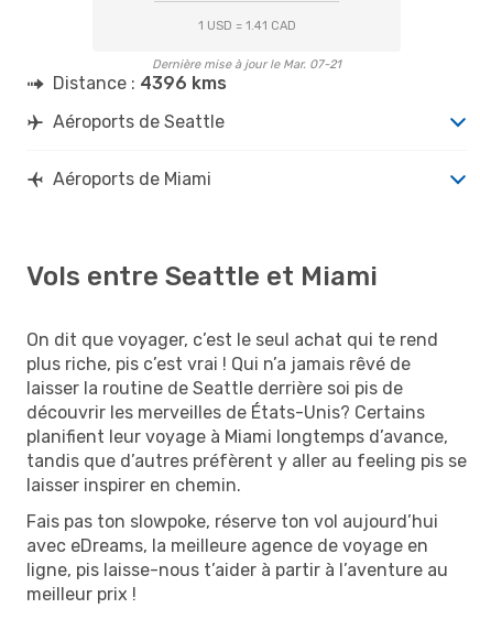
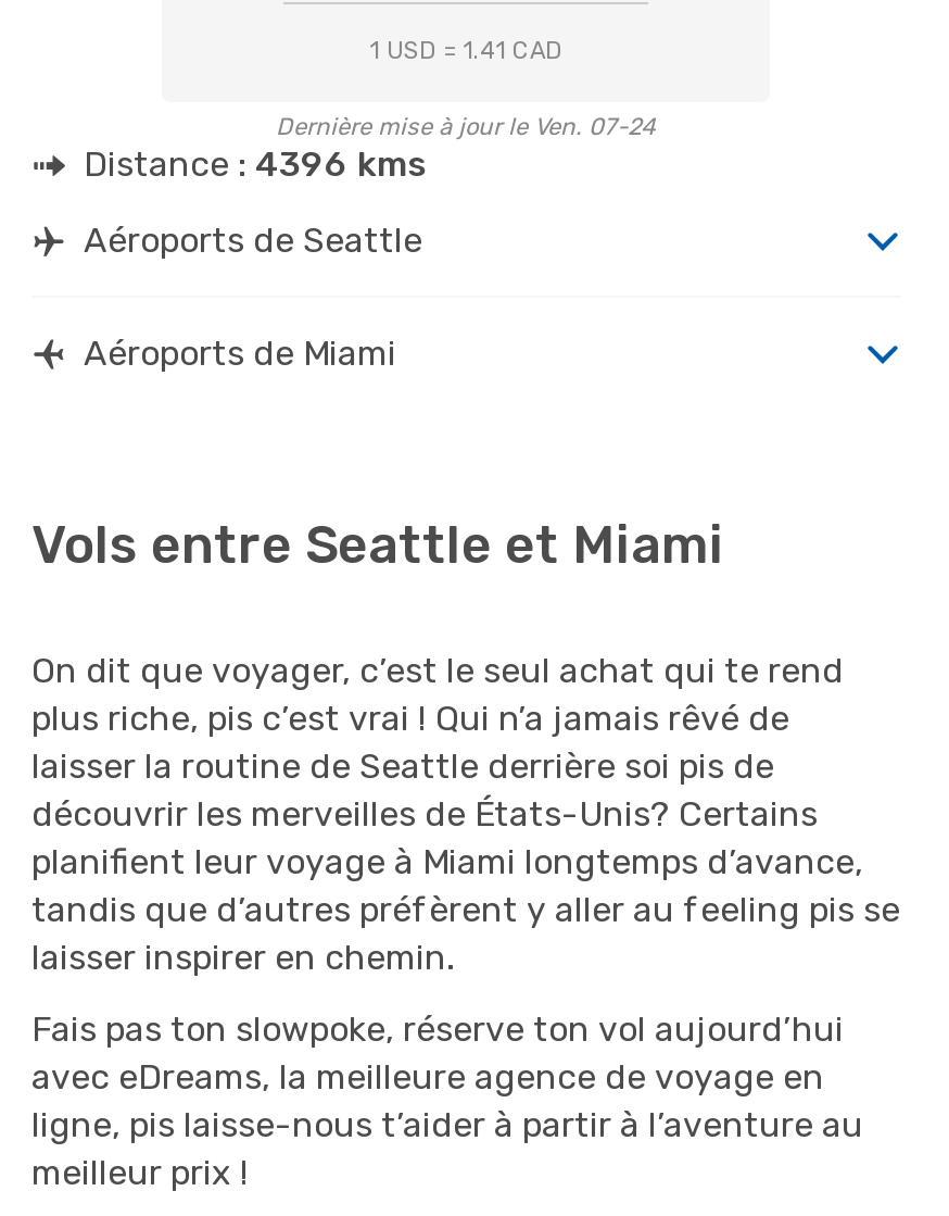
[152,57,341,71] Dernière mise à jour le Mar. 07-21 -> [276,113,656,141] Dernière mise à jour le Ven. 07-24

